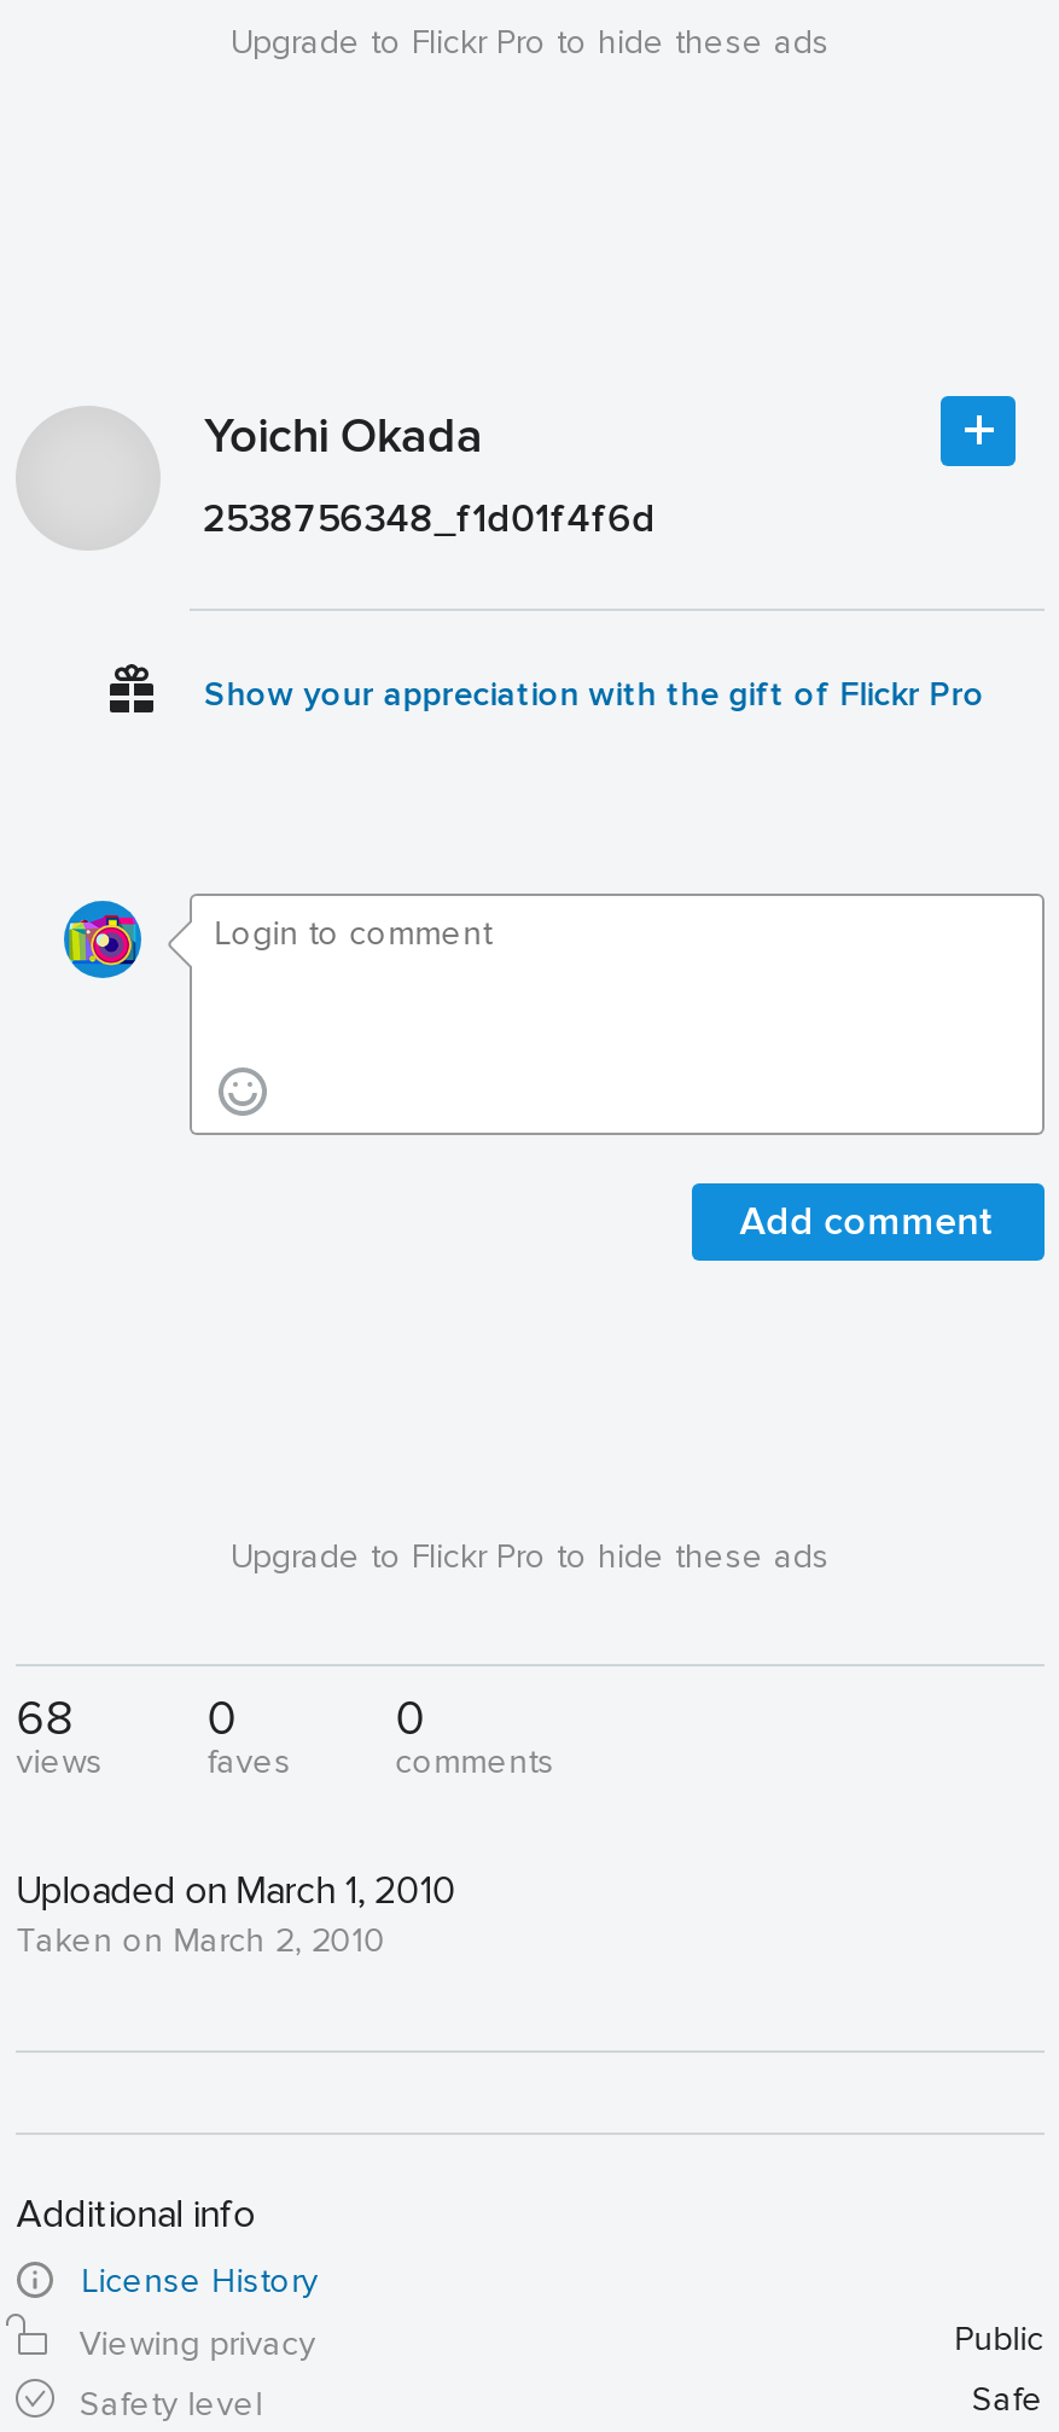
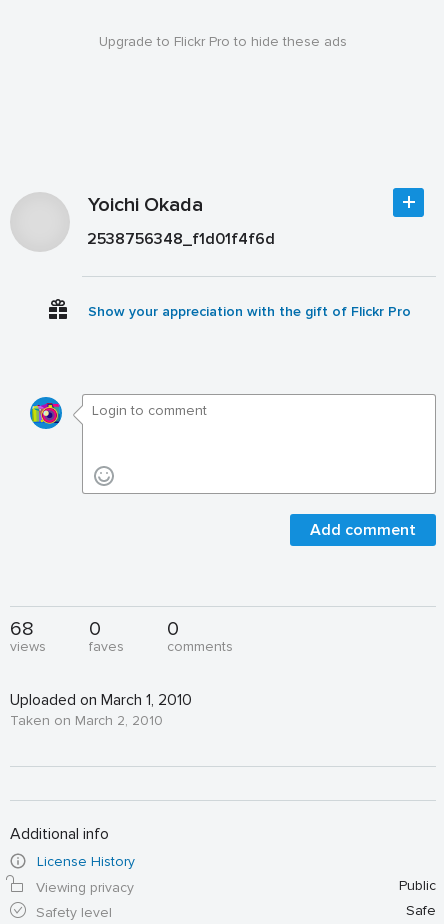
[231,1536,830,1577] Upgrade to Flickr Pro to hide these ads -> none

